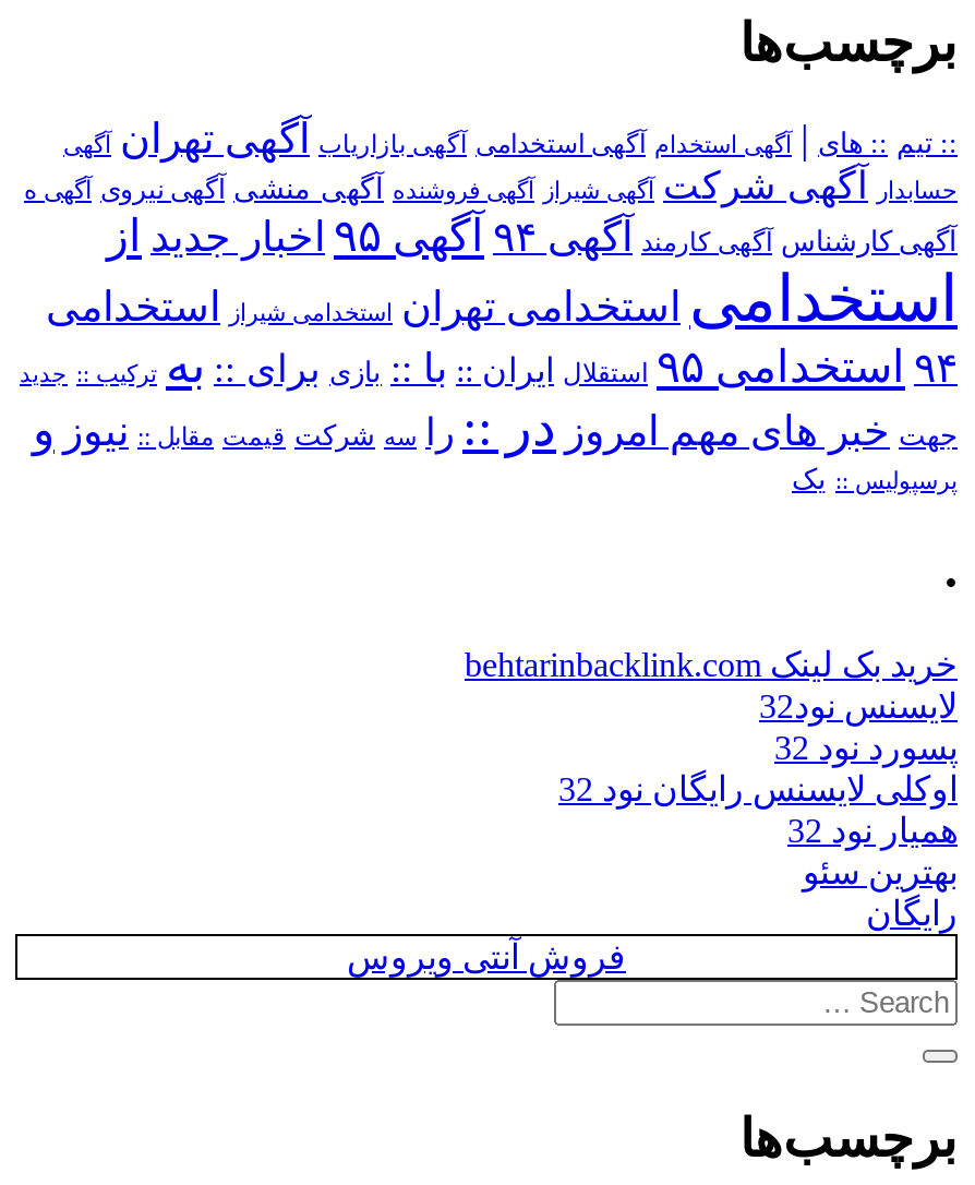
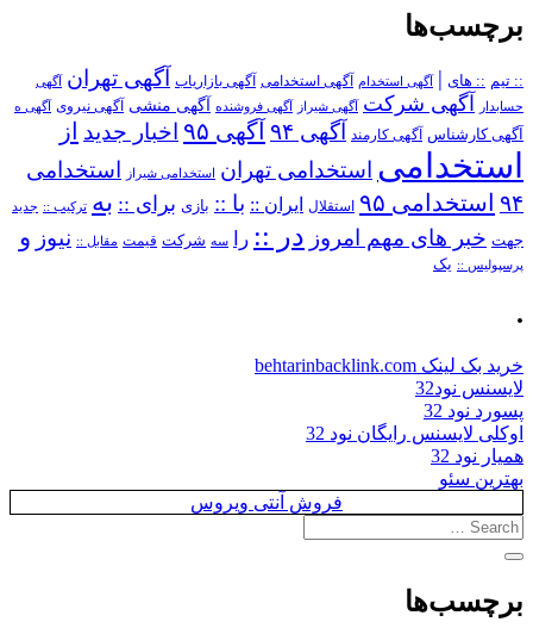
[866,895,958,933] رایگان -> none

